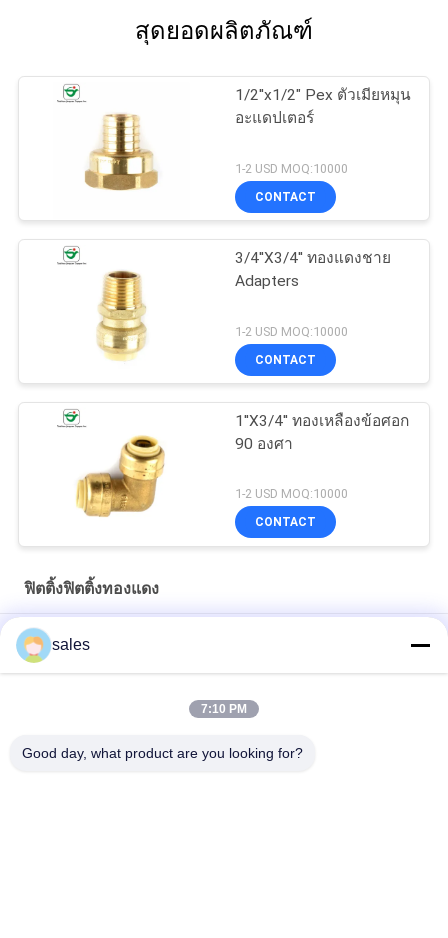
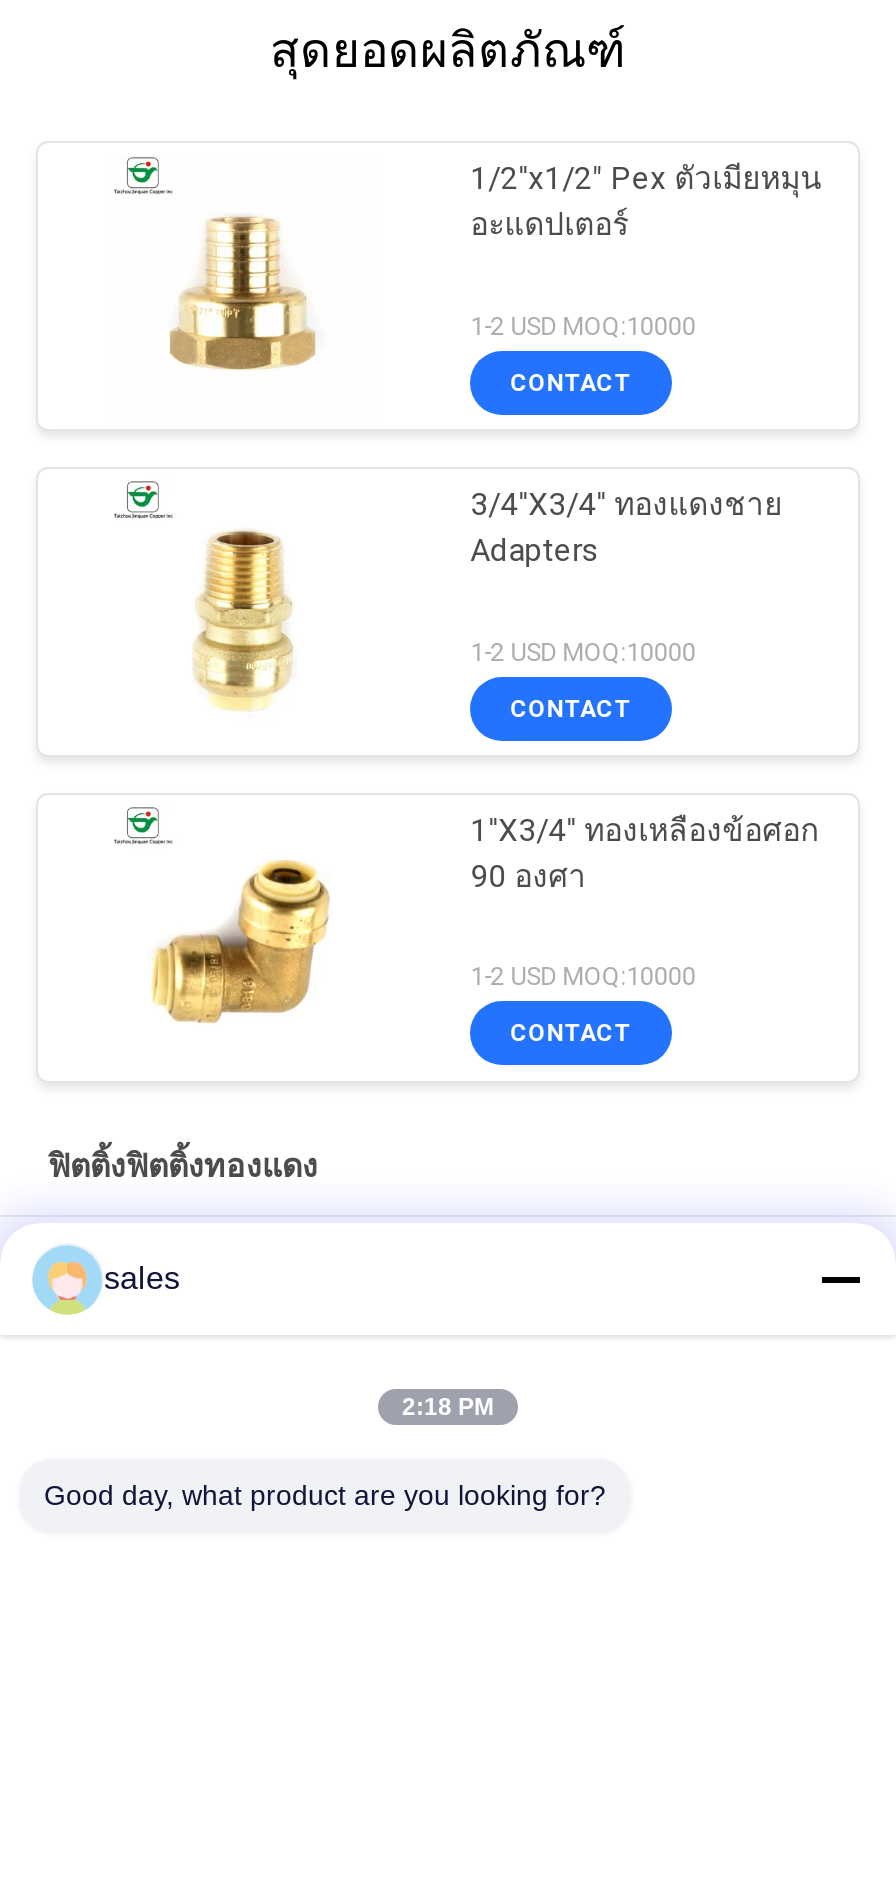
[201,702,247,716] 7:10 PM -> [402,1393,494,1421] 2:18 PM

